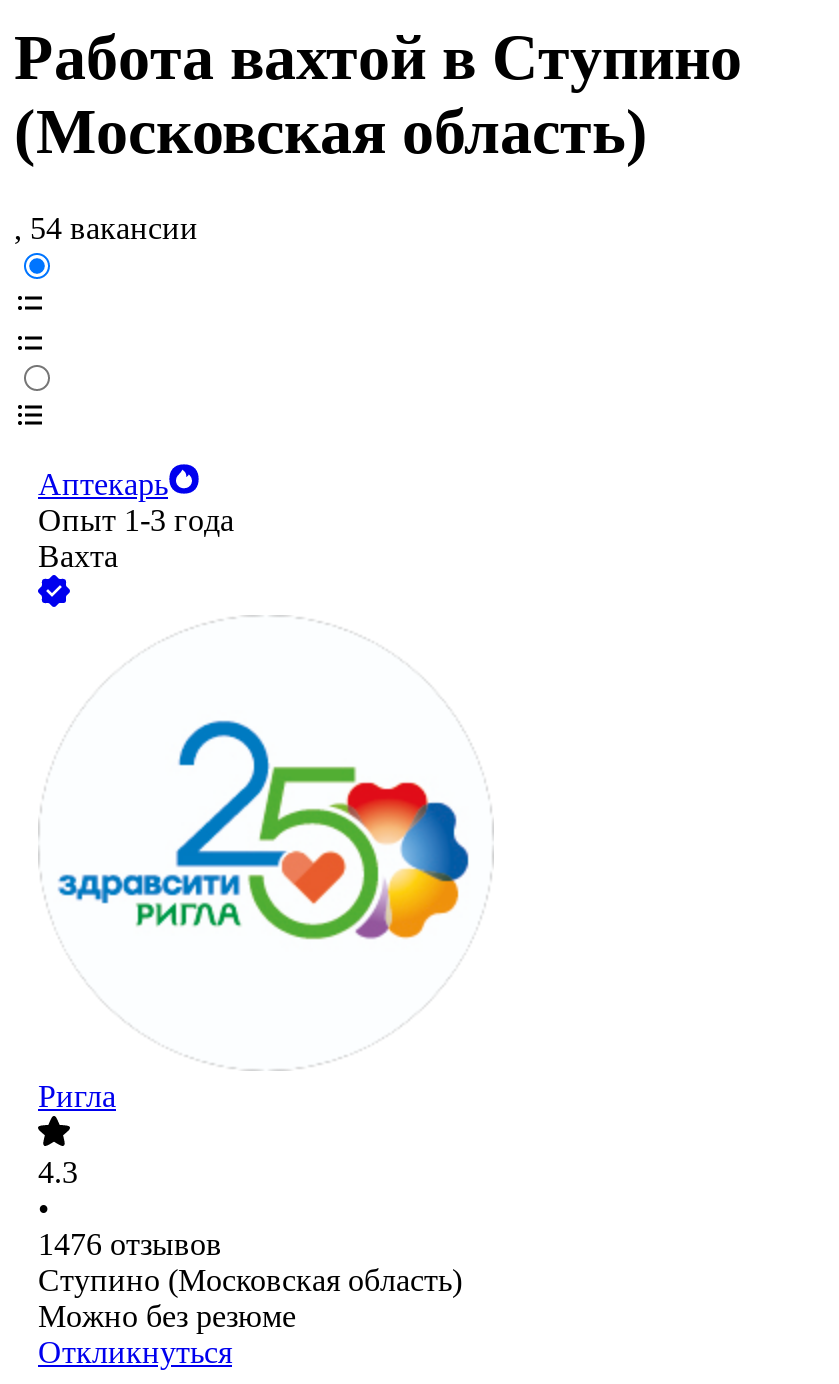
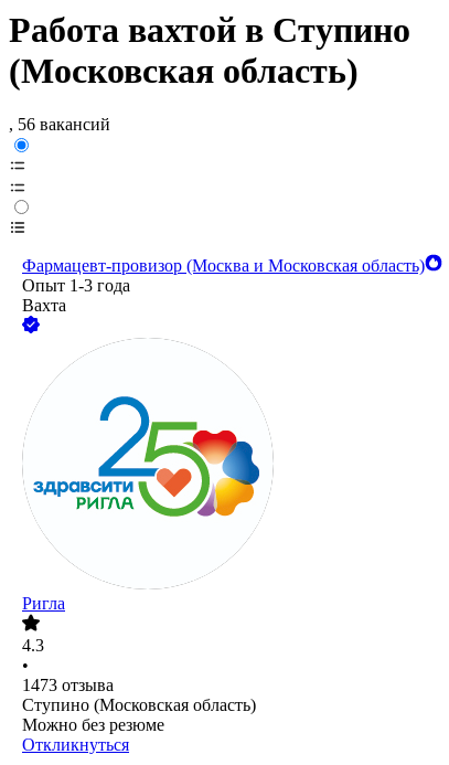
[14,212,198,246] , 54 вакансии -> [9,115,110,134] , 56 вакансий
[38,468,168,502] Аптекарь -> [22,257,425,275] Фармацевт-провизор (Москва и Московская область)
[38,1228,222,1262] 1476 отзывов -> [22,676,114,695] 1473 отзыва

